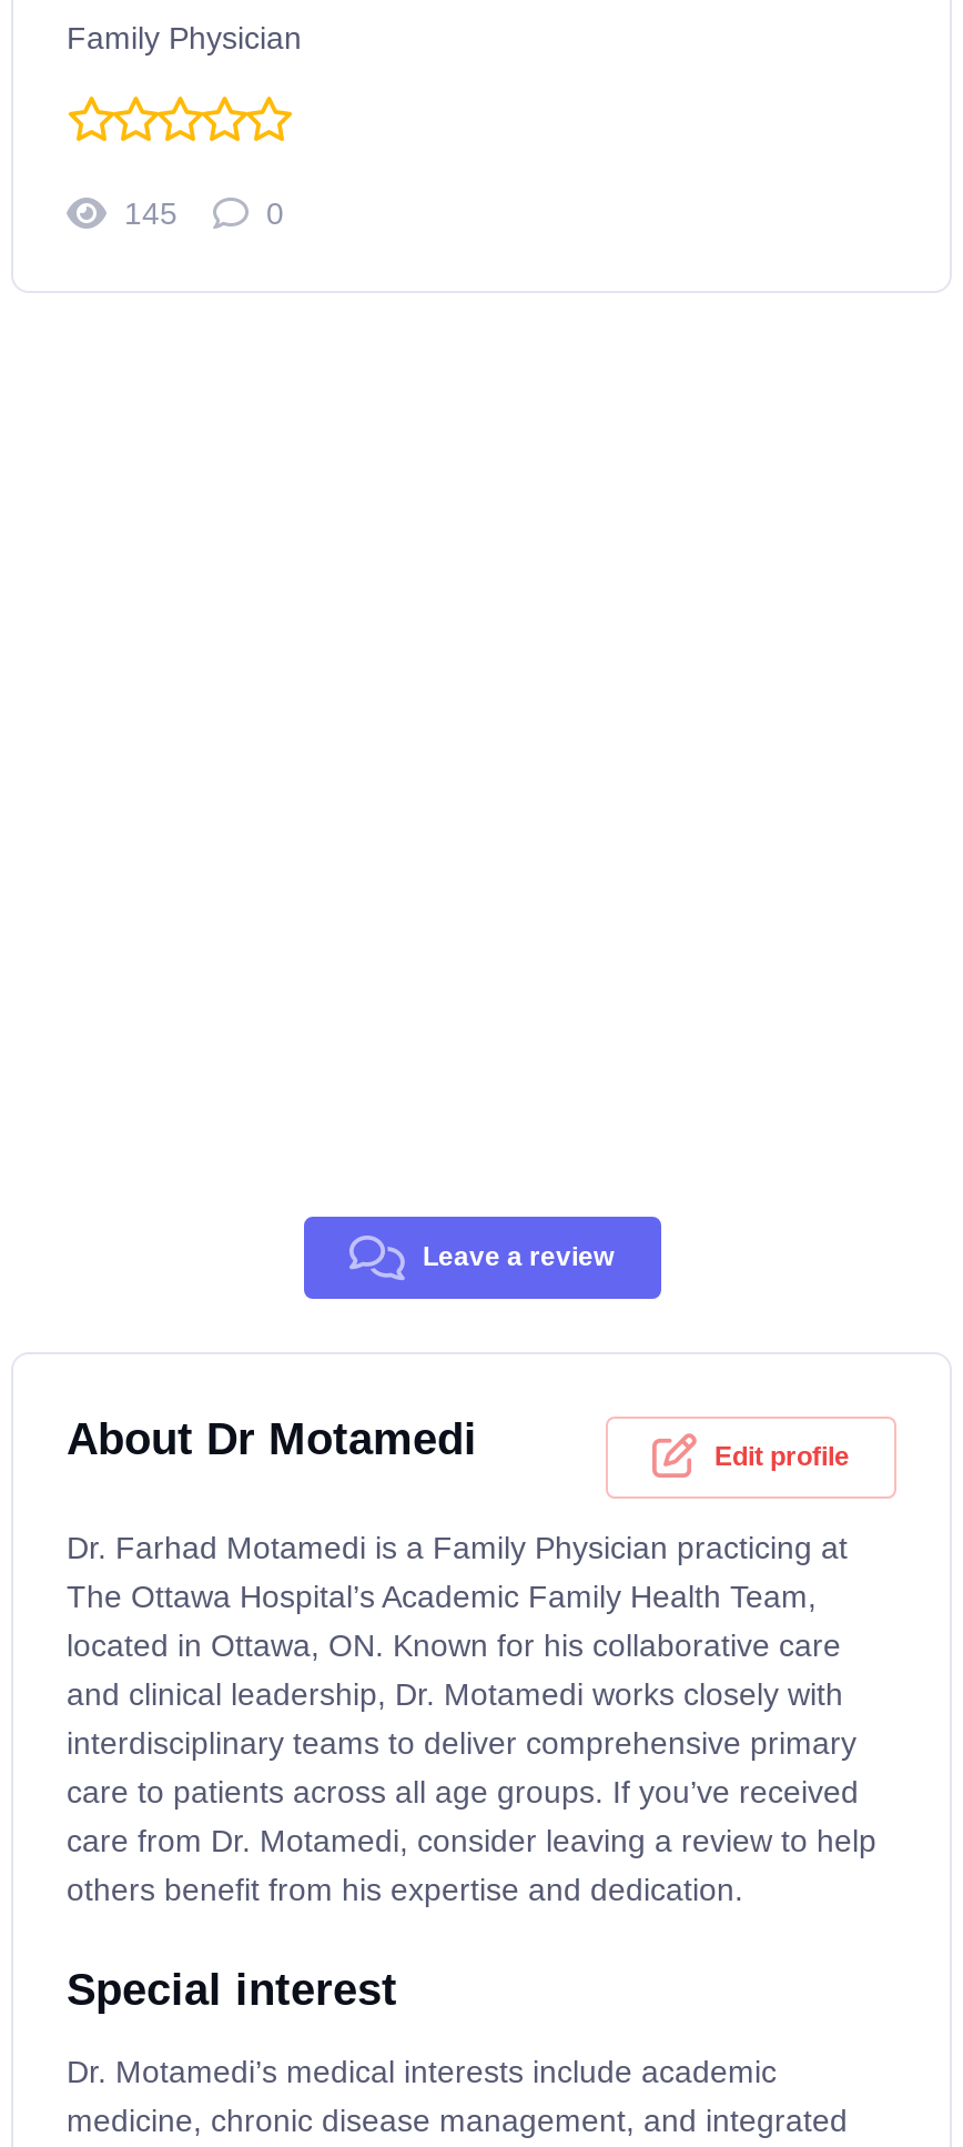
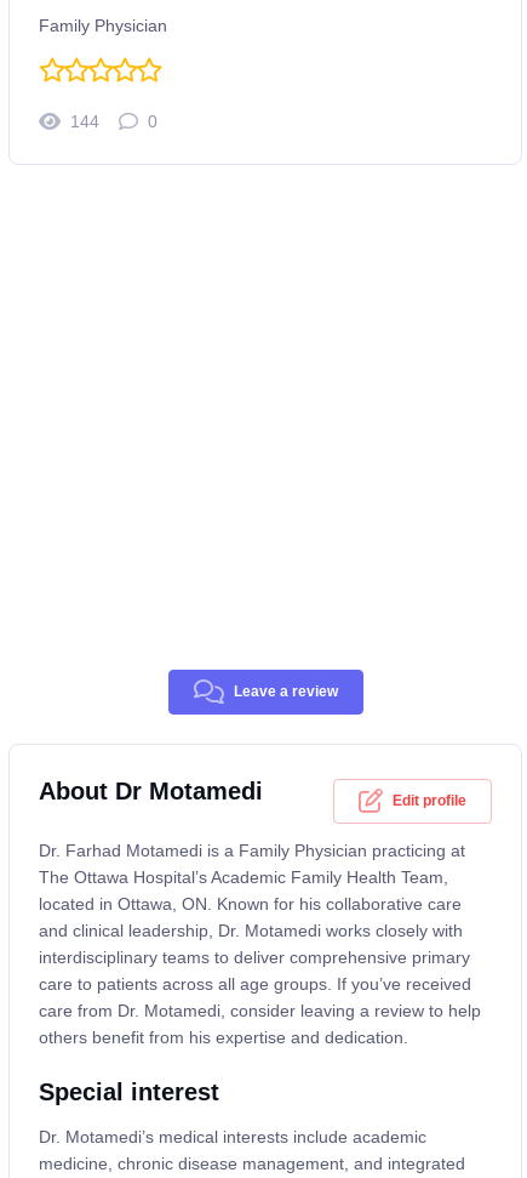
[124,195,178,231] 145 -> [70,112,99,131] 144

